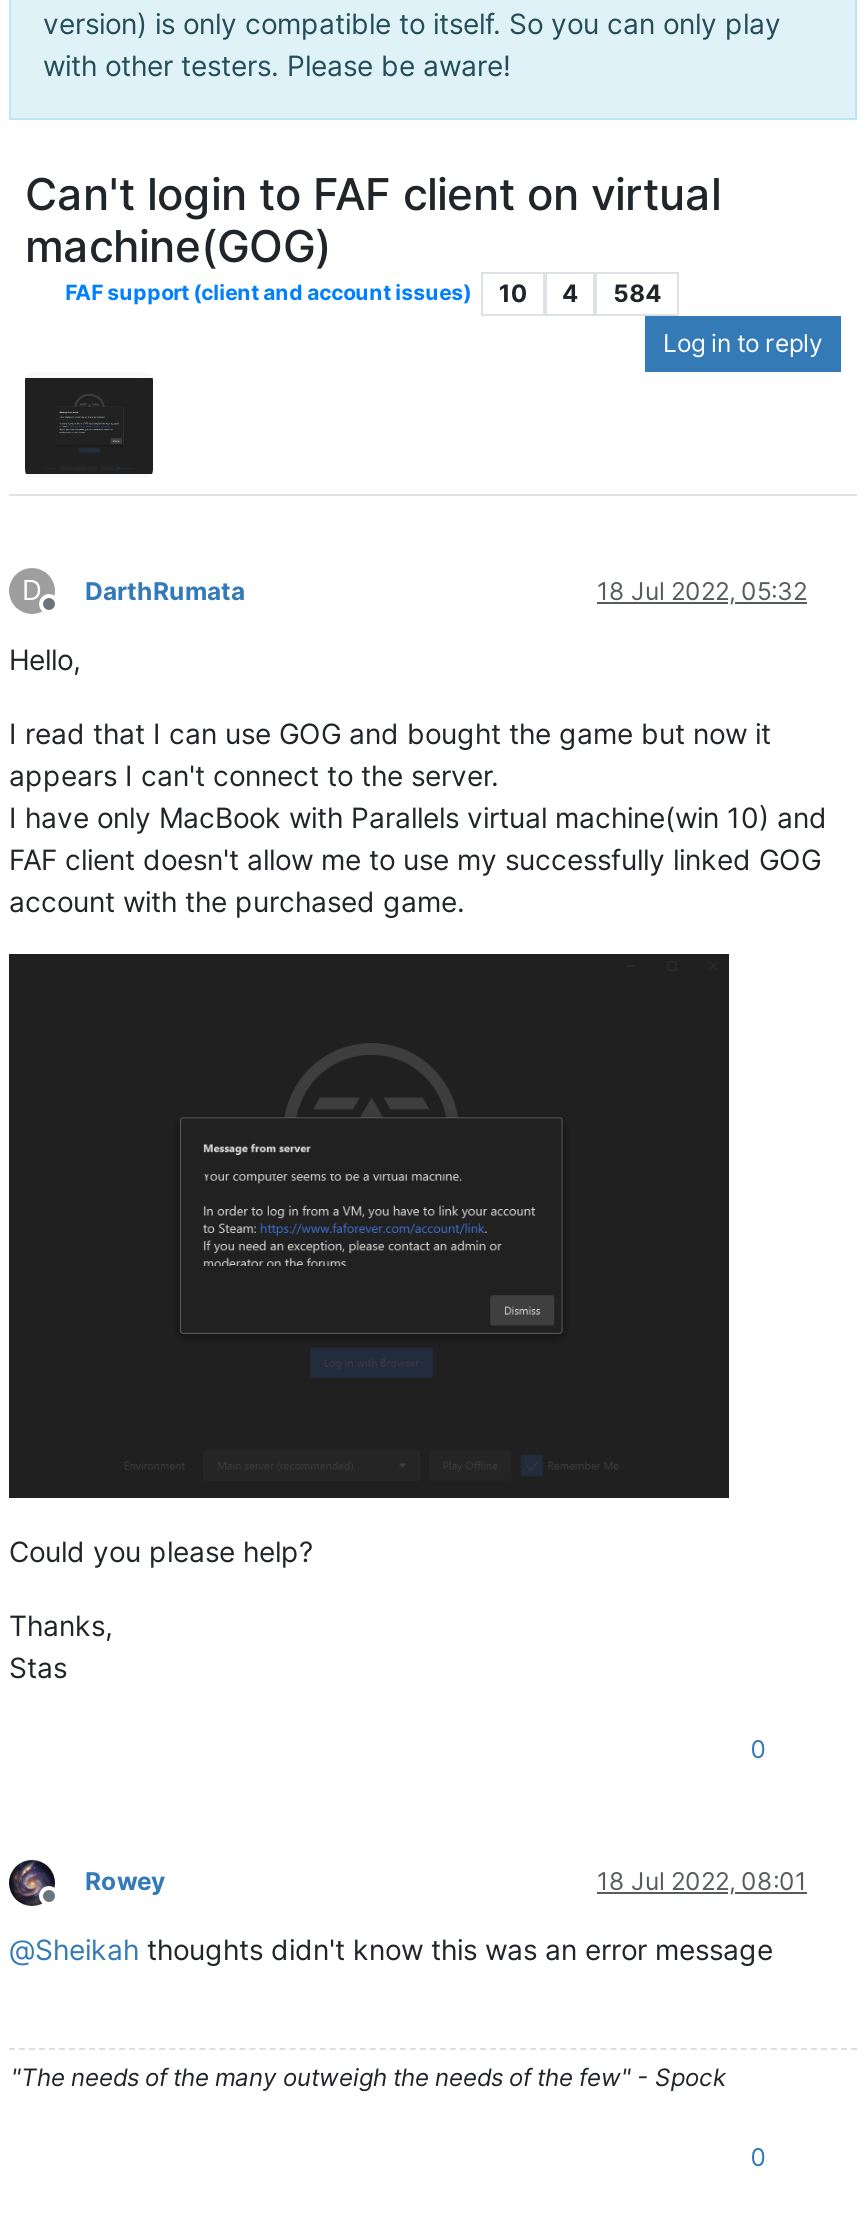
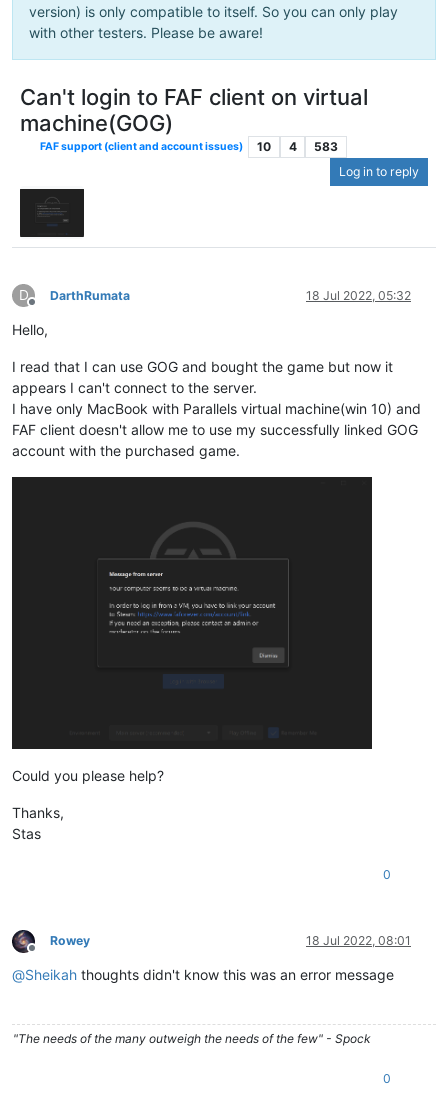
[61,278,661,308] FAF support (client and account issues) 10 4 584 -> [38,139,338,154] FAF support (client and account issues) 10 4 583

